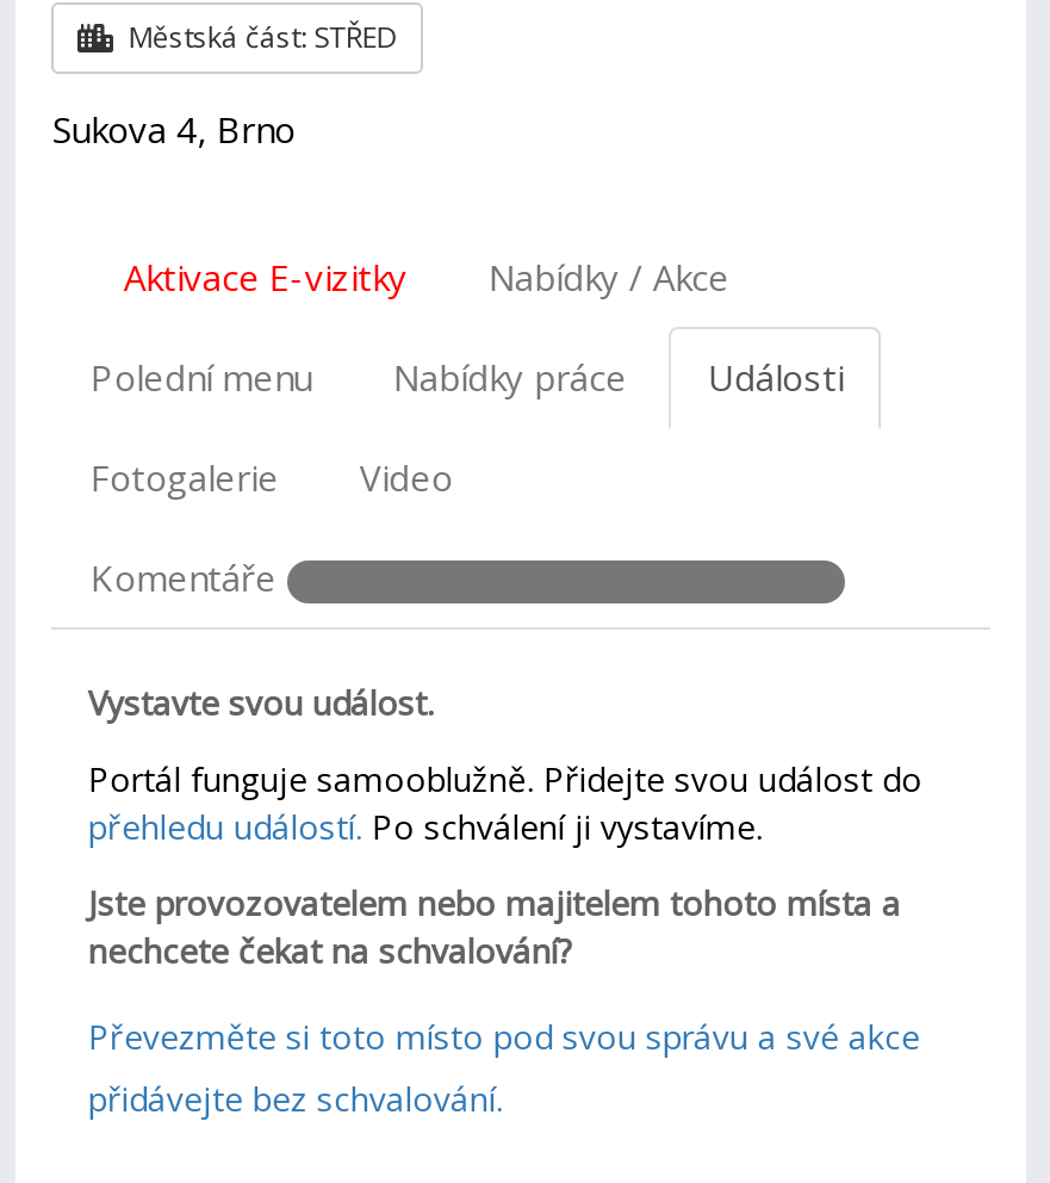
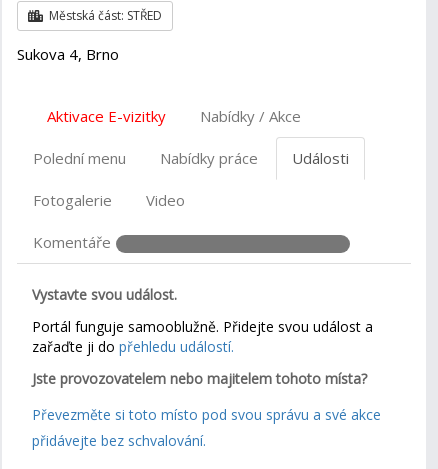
[88,756,922,849] Portál funguje samooblužně. Přidejte svou událost do | přehledu událostí. Po schválení ji vystavíme. -> [32,317,373,356] Portál funguje samooblužně. Přidejte svou událost a | zařaďte ji do přehledu událostí.
[88,880,901,973] Jste provozovatelem nebo majitelem tohoto místa a | nechcete čekat na schvalování? -> [32,369,371,388] Jste provozovatelem nebo majitelem tohoto místa?

